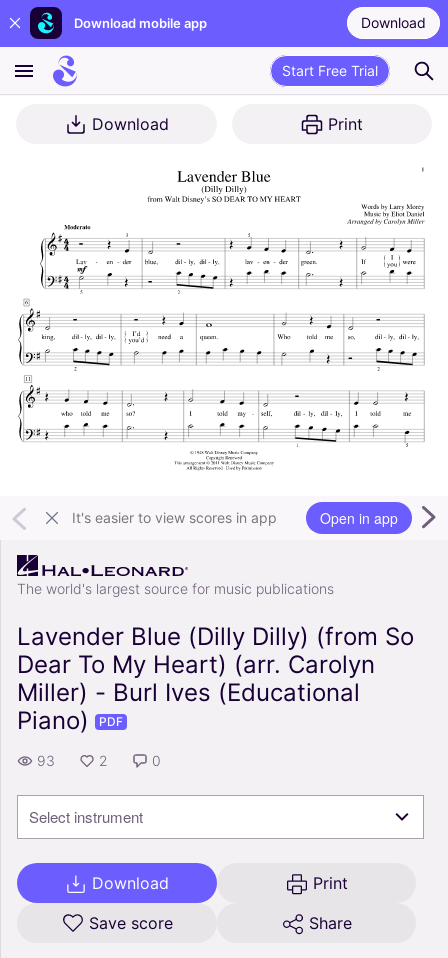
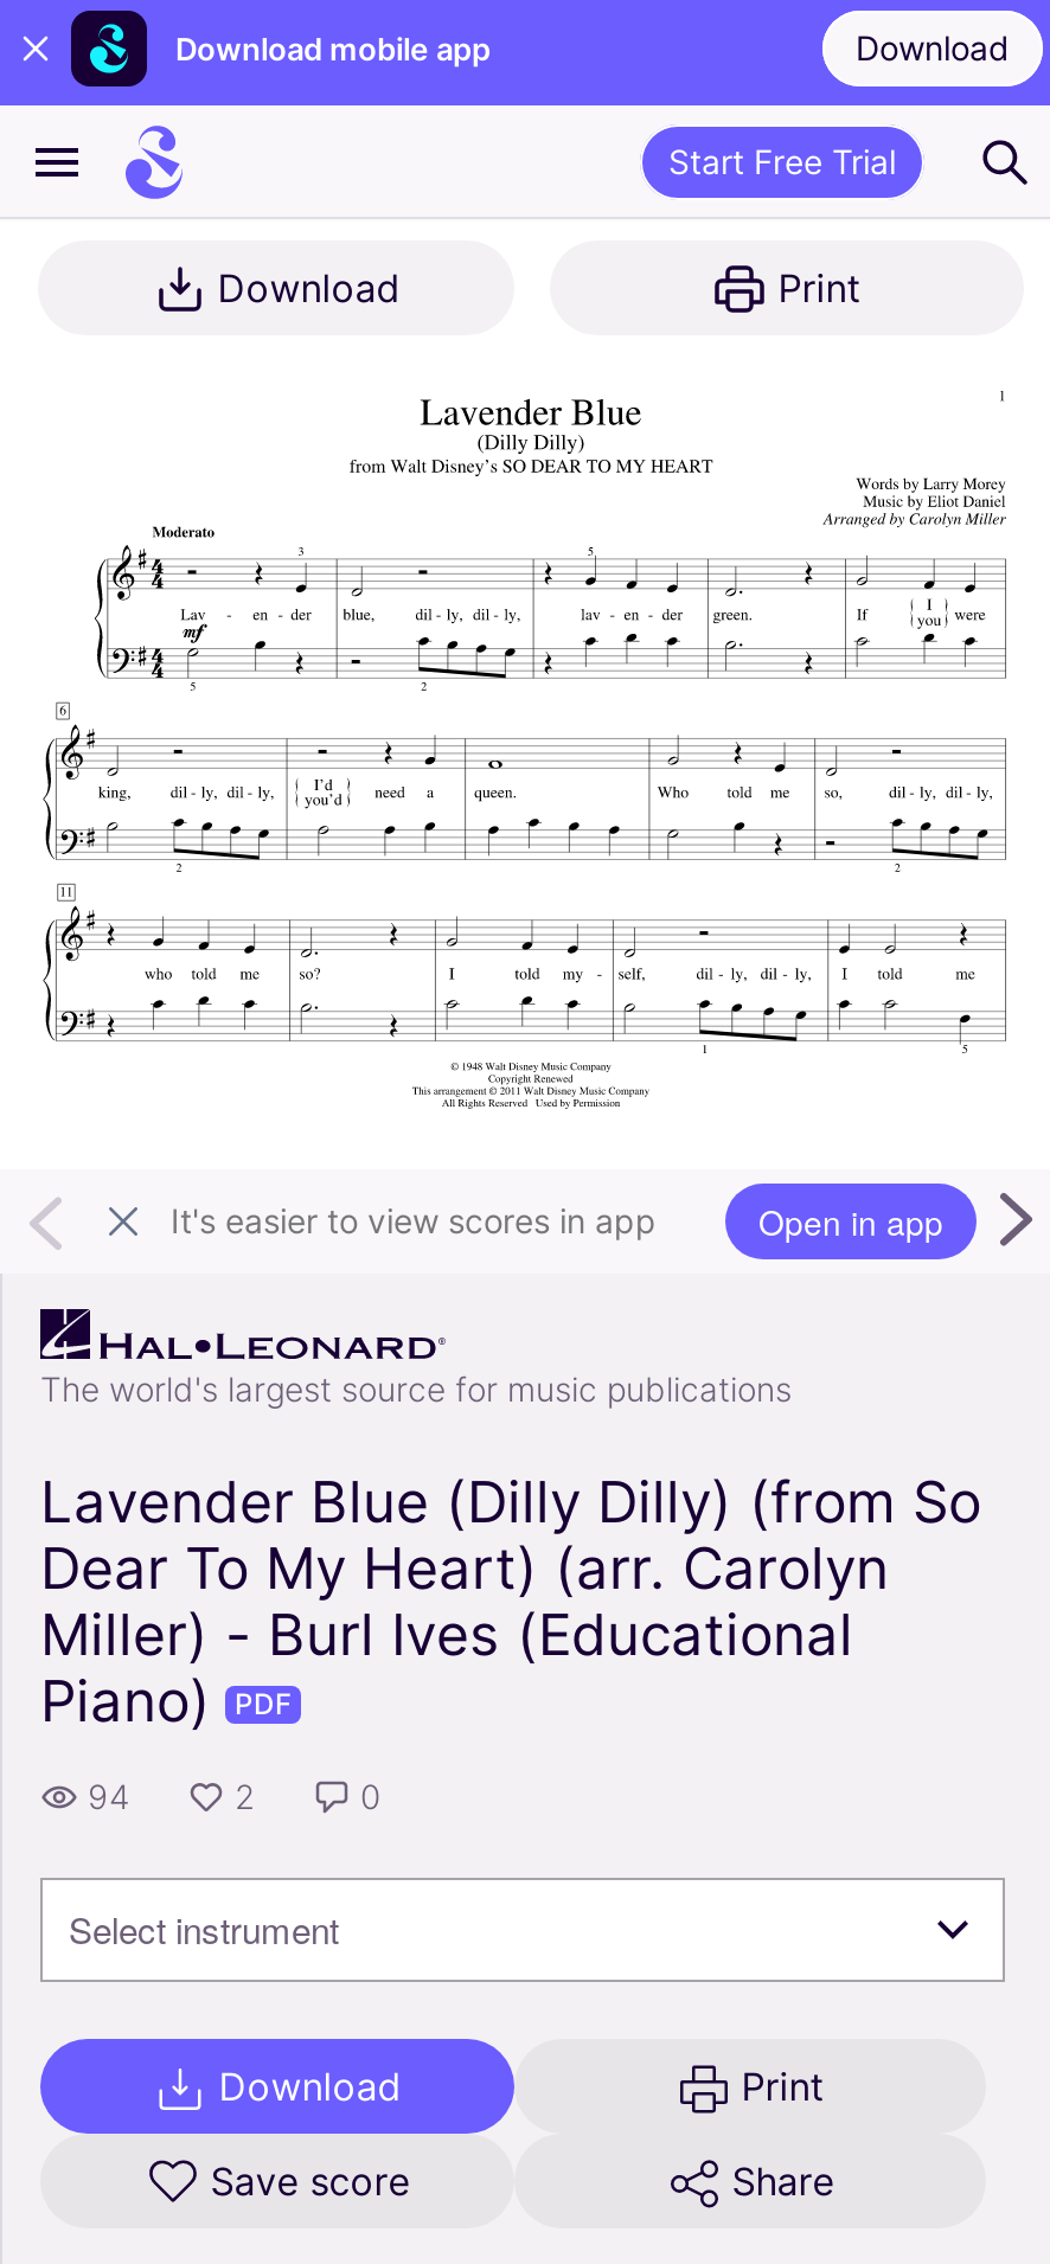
[37,752,55,769] 93 -> [88,1775,130,1816] 94

